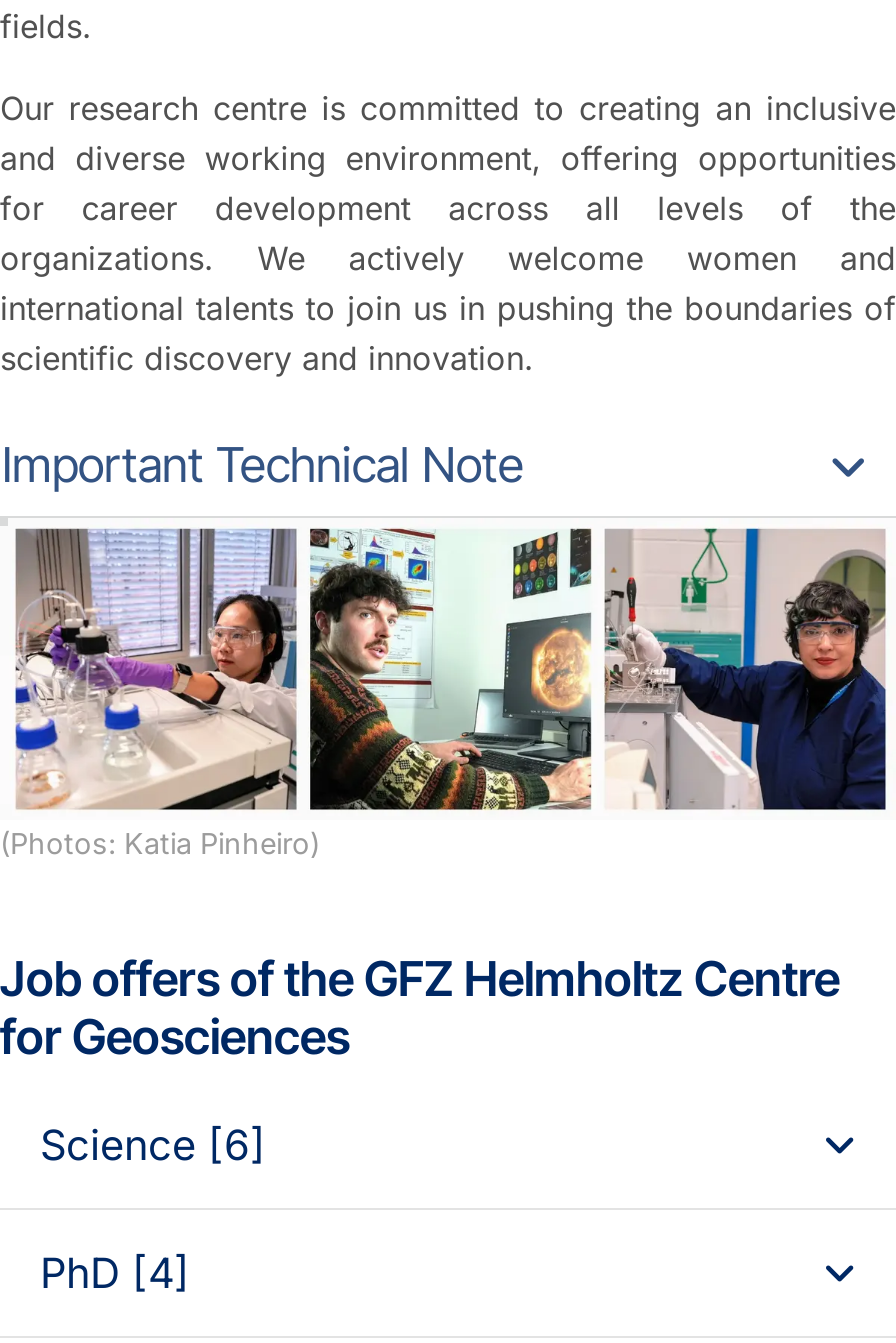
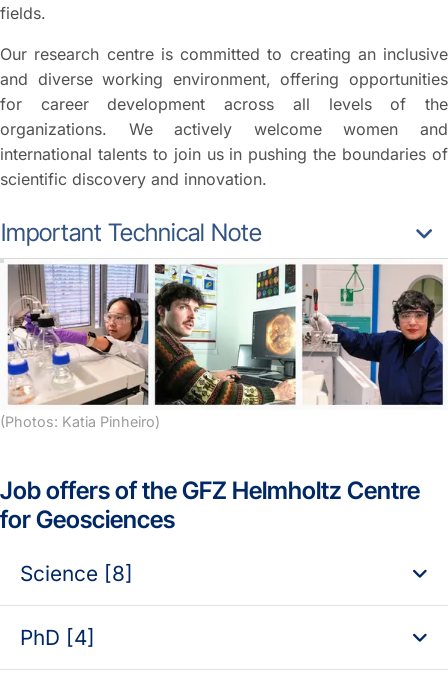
[40,1119,266,1169] Science [6] -> [20,561,133,586] Science [8]

